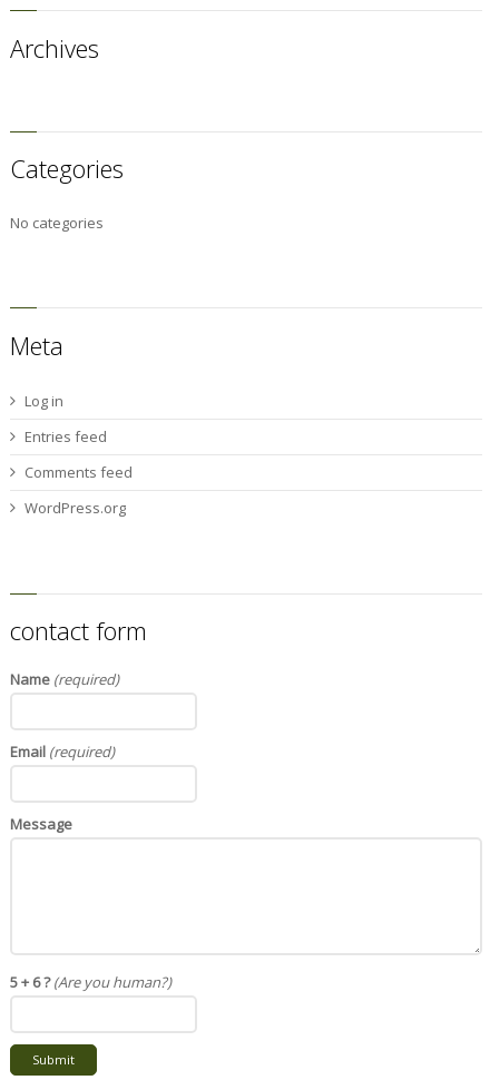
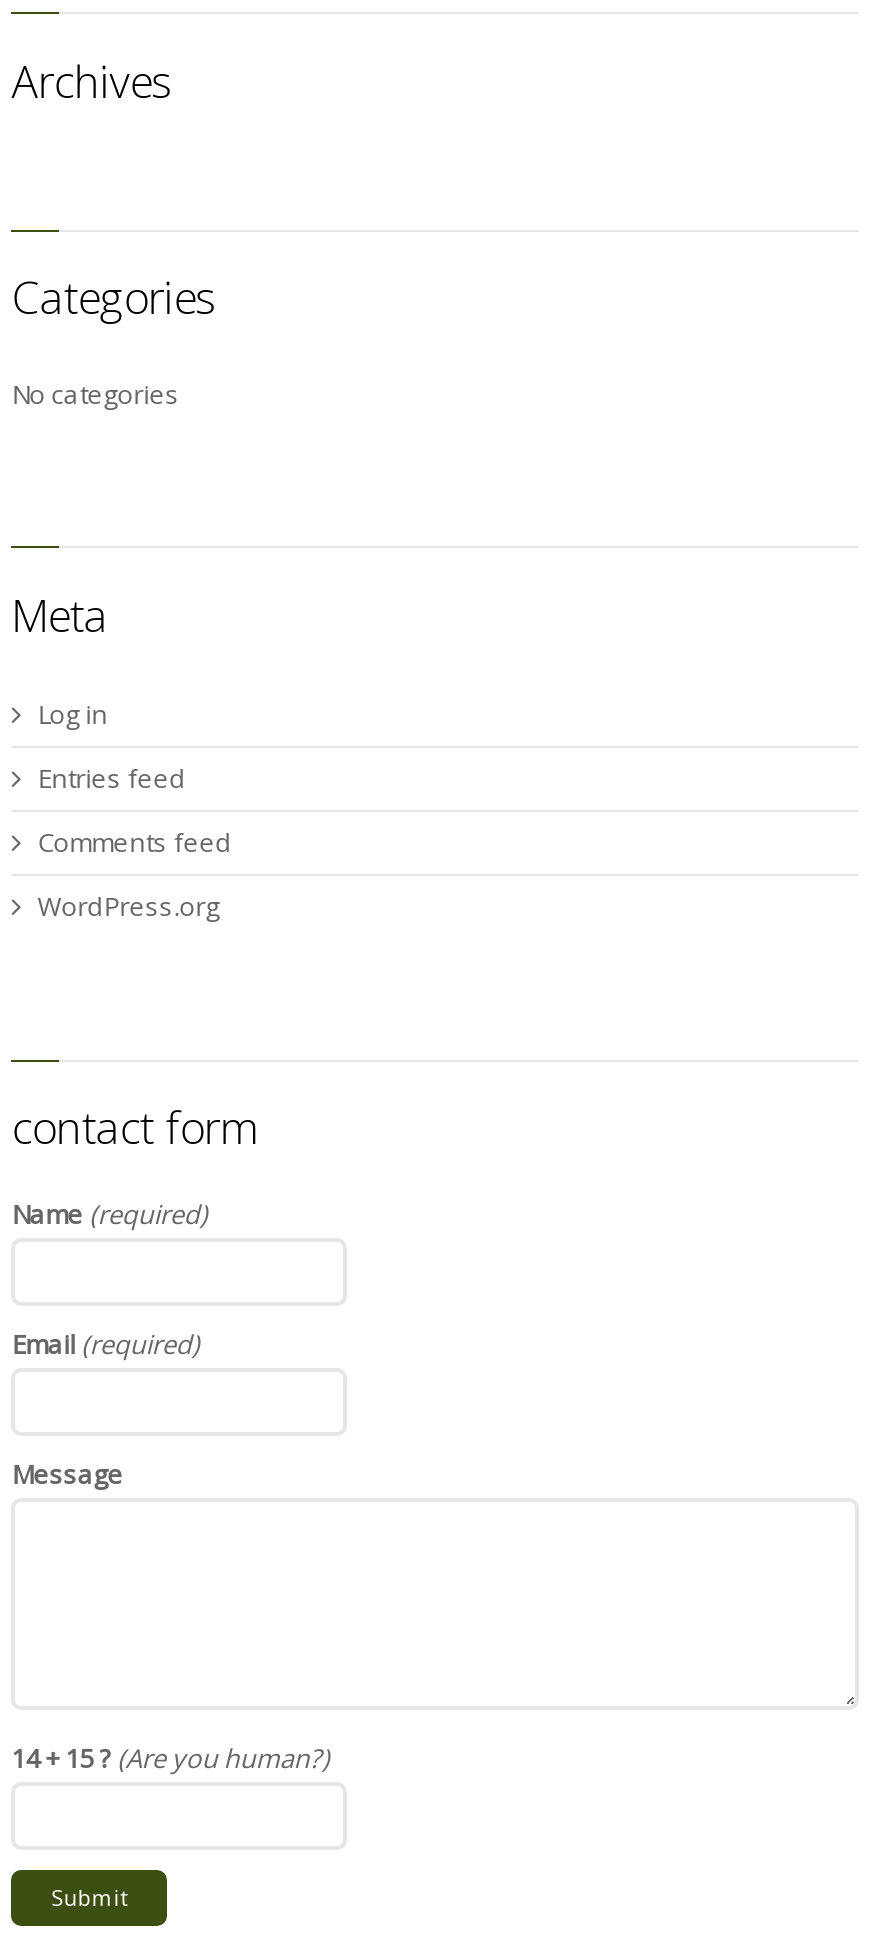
[10,972,172,992] 5 + 6 ? (Are you human?) -> [11,1741,329,1777] 14 + 15 ? (Are you human?)

